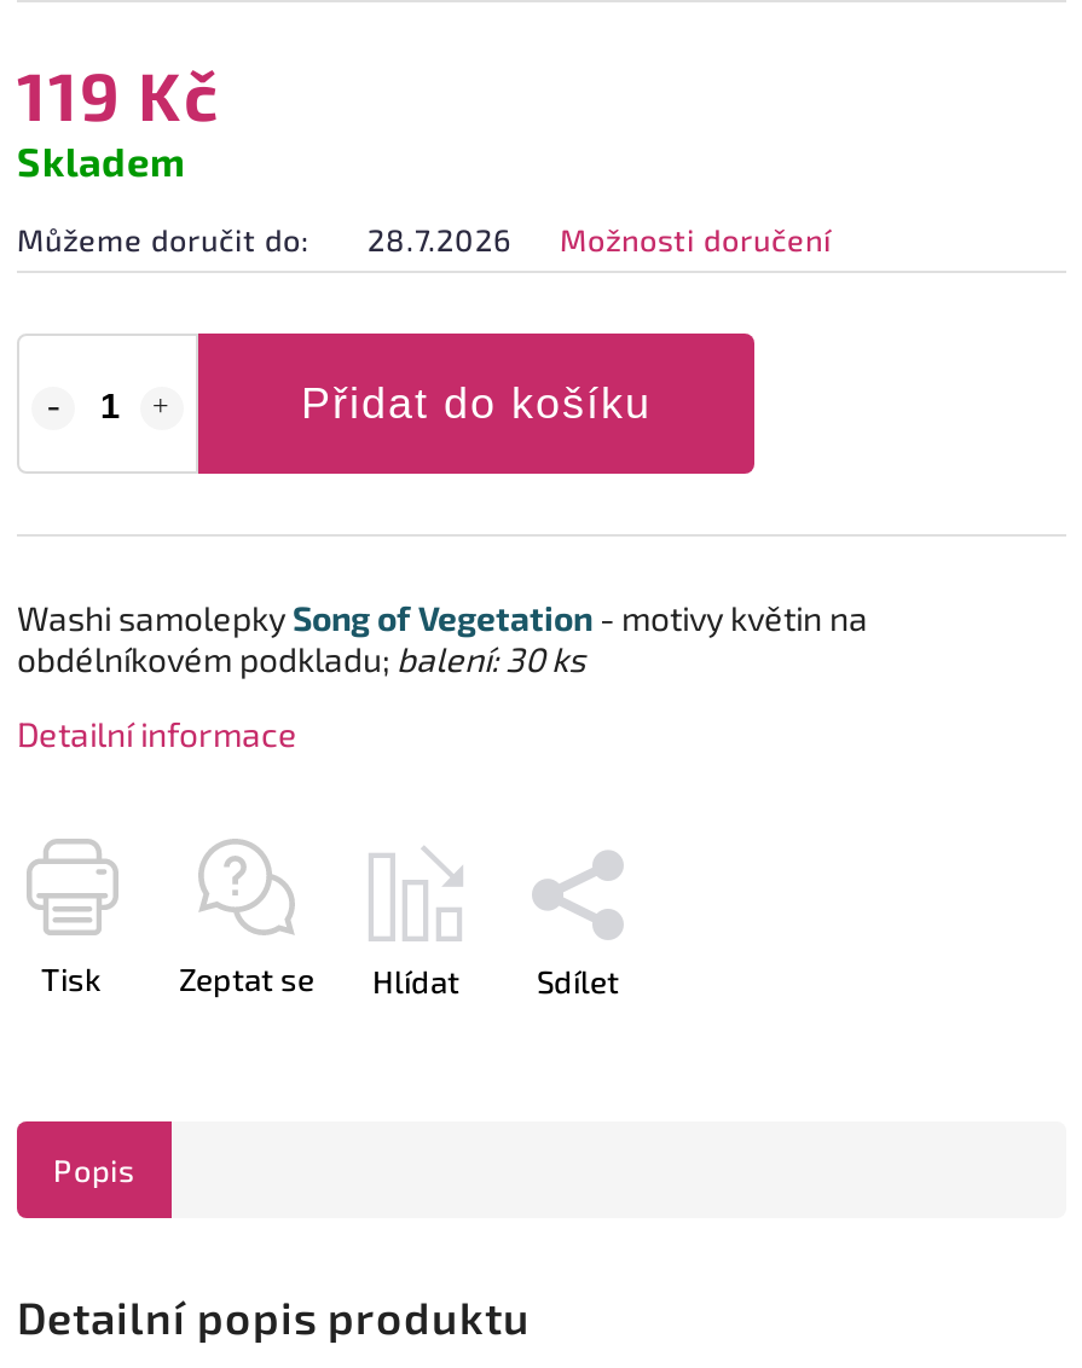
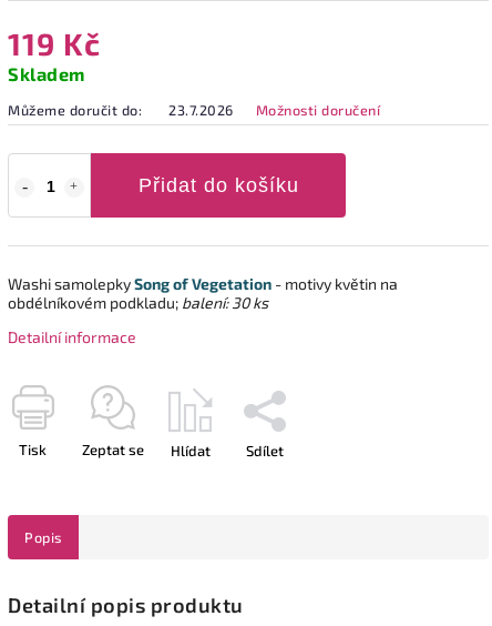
[17,219,832,257] Můžeme doručit do: 28.7.2026 Možnosti doručení -> [8,100,380,118] Můžeme doručit do: 23.7.2026 Možnosti doručení

